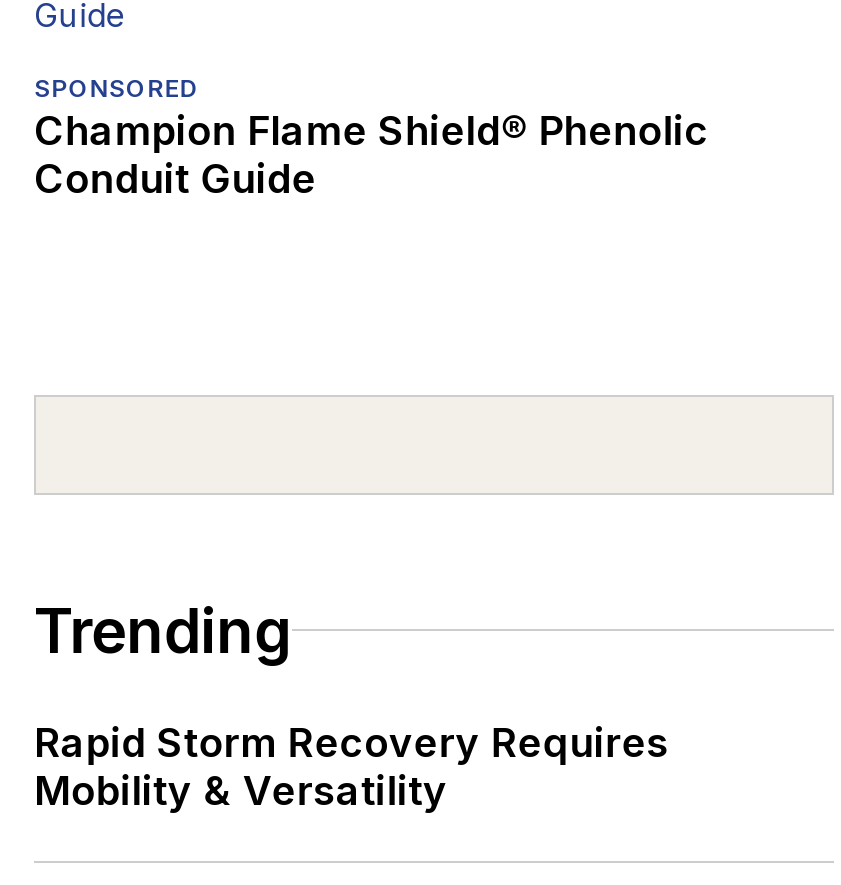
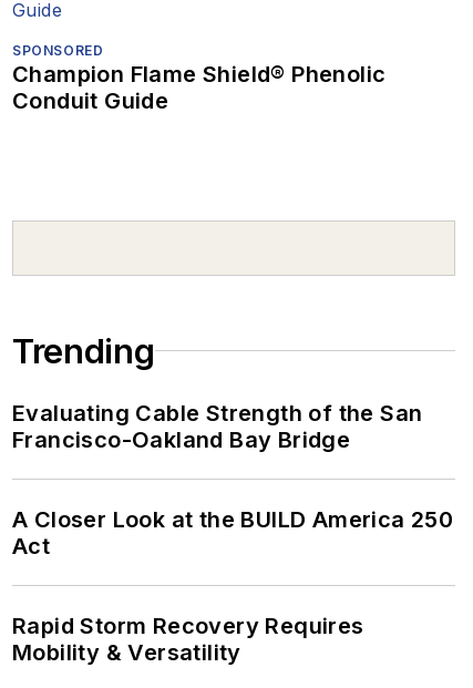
none -> [12,400,453,559] Evaluating Cable Strength of the San | Francisco-Oakland Bay Bridge | A Closer Look at the BUILD America 250 | Act

